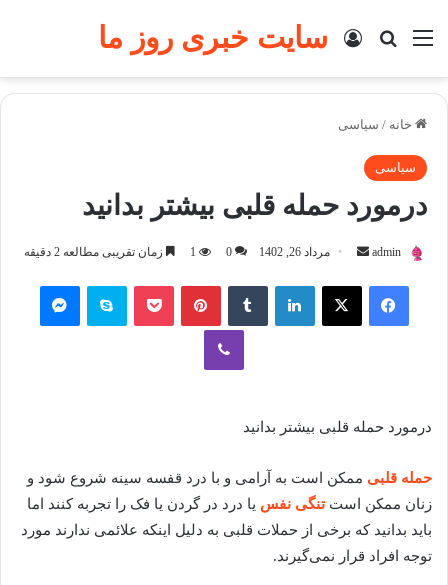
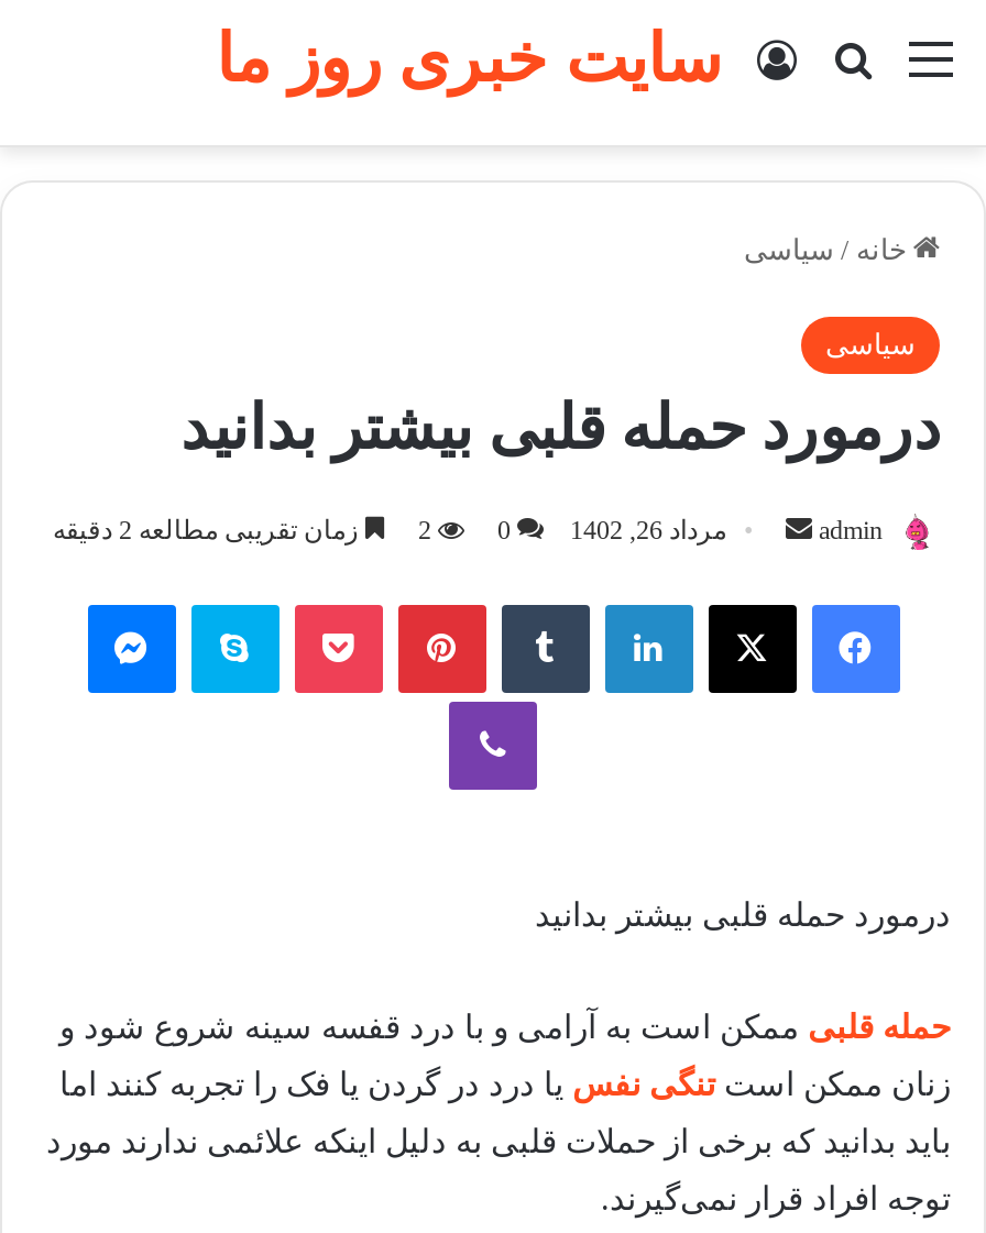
[190,245,196,259] 1 -> [418,515,431,546] 2

